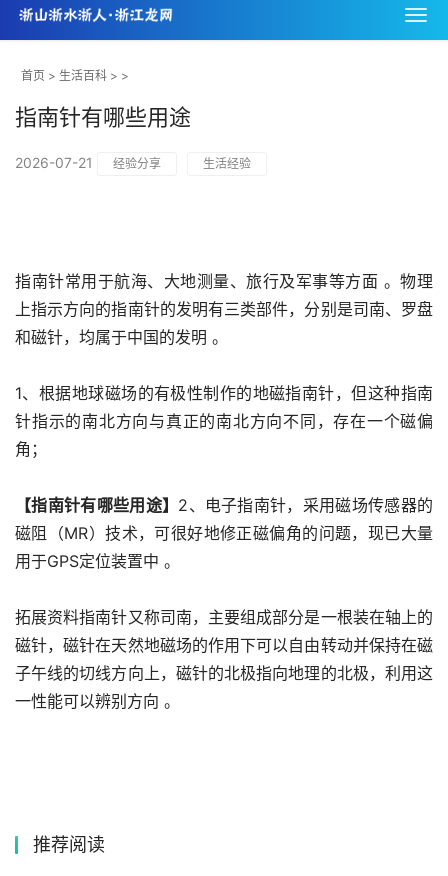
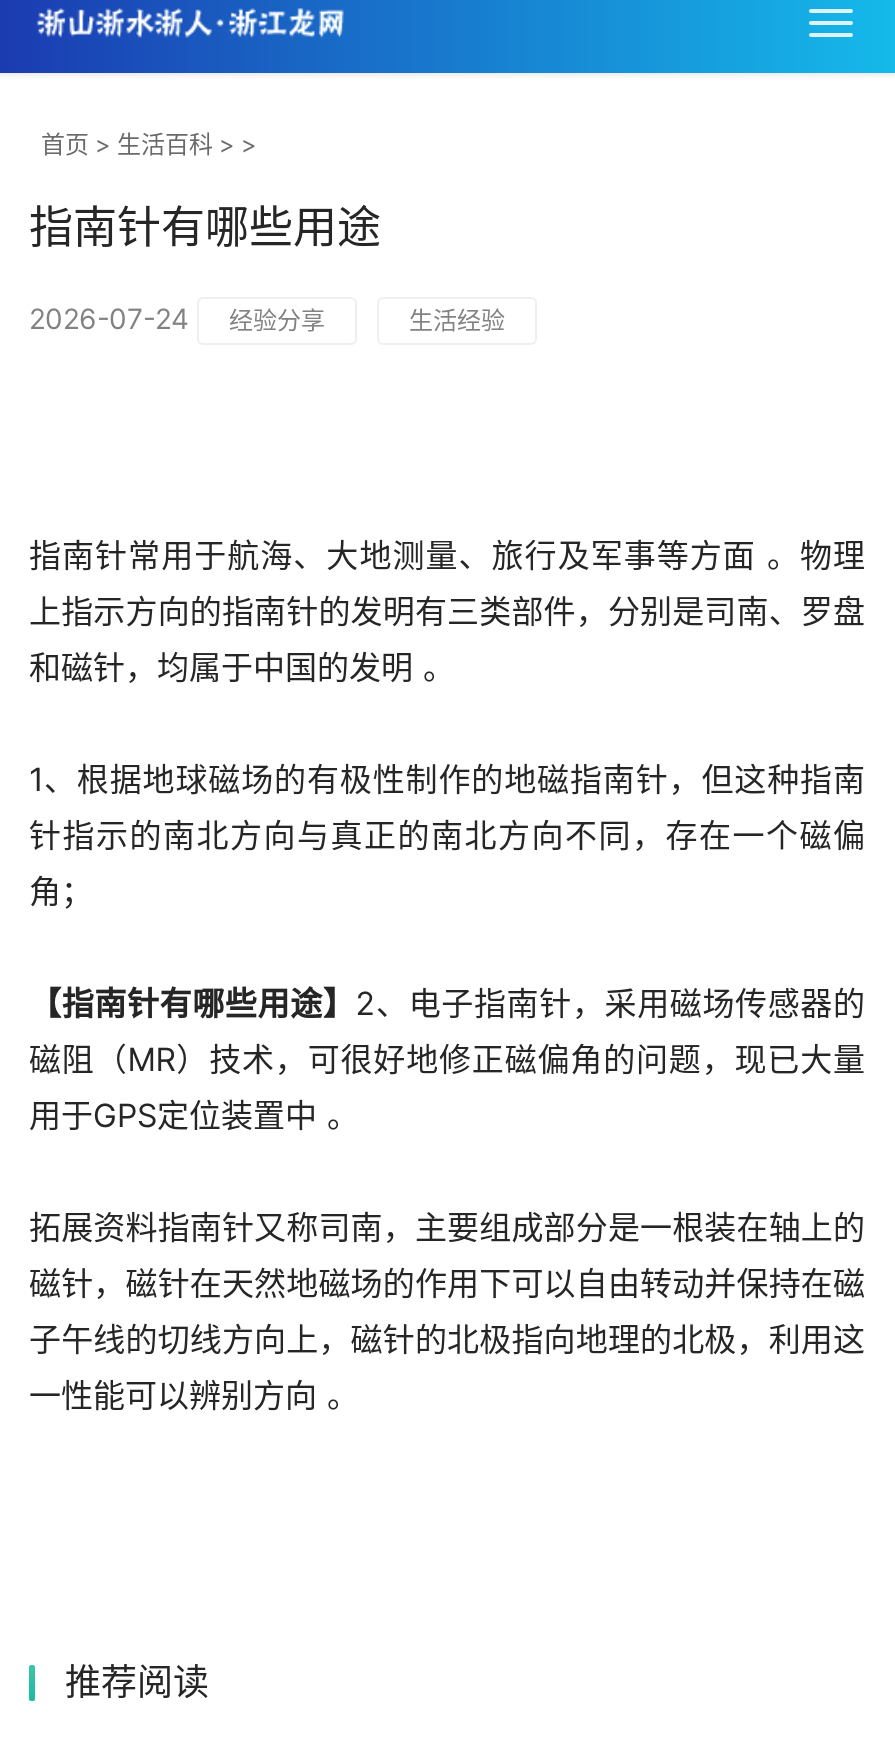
[15,154,161,171] 2026-07-21 经验分享 -> [29,301,325,335] 2026-07-24 经验分享

